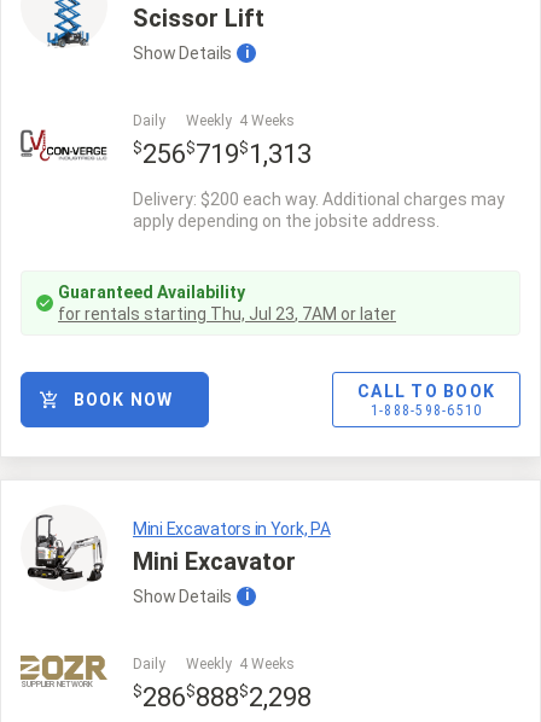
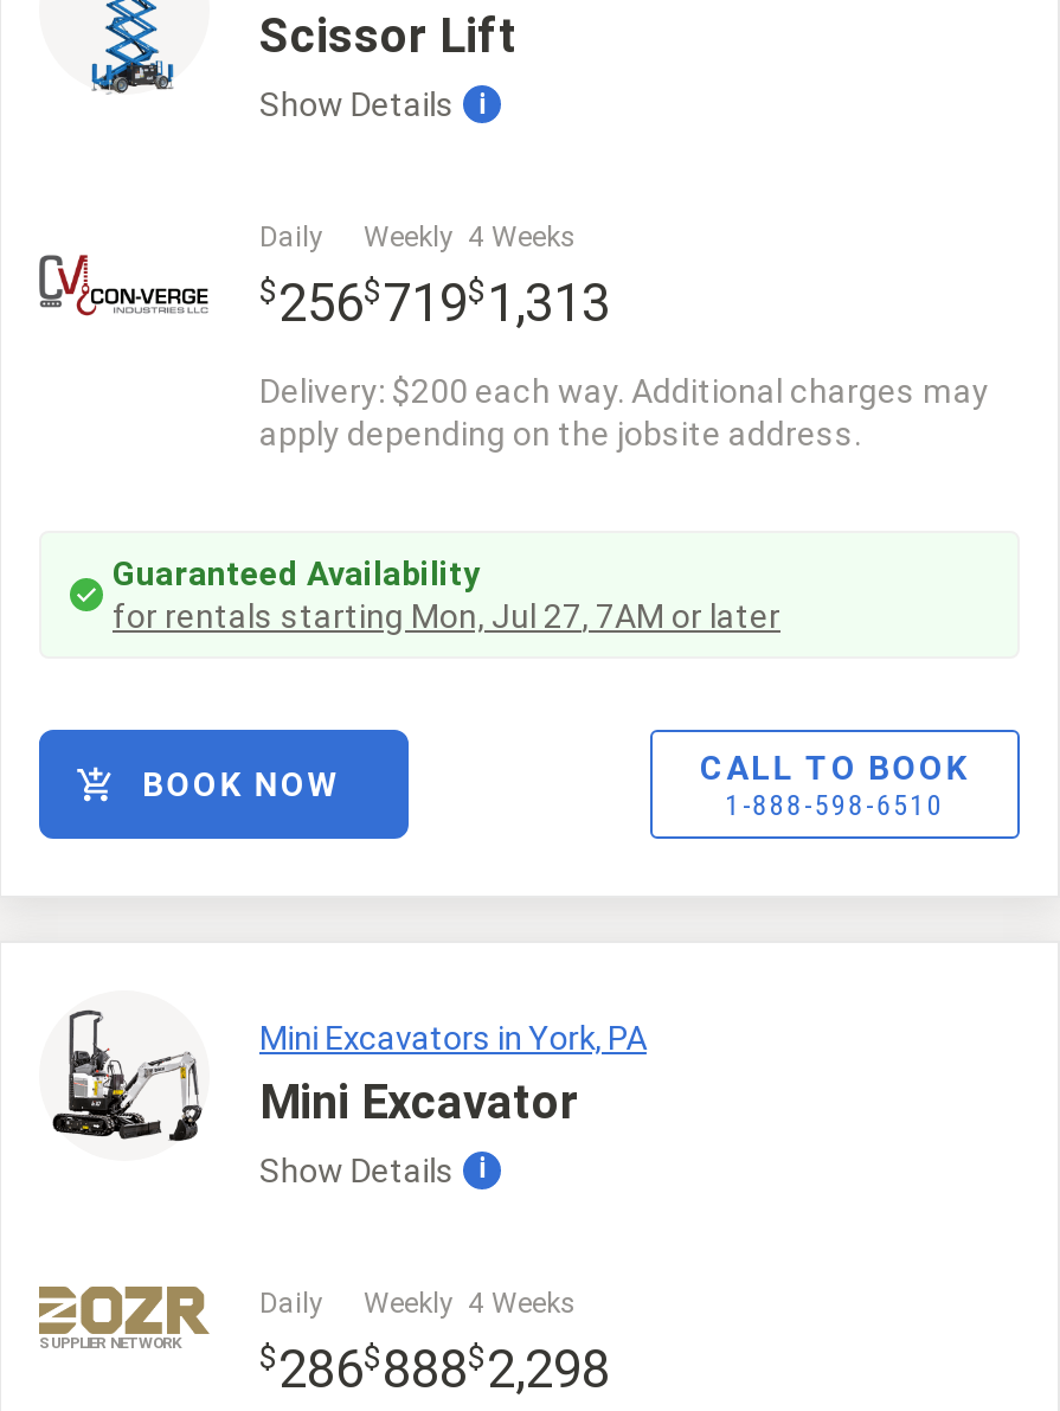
[58,304,396,323] for rentals starting Thu, Jul 23, 7AM or later -> [113,596,780,634] for rentals starting Mon, Jul 27, 7AM or later

